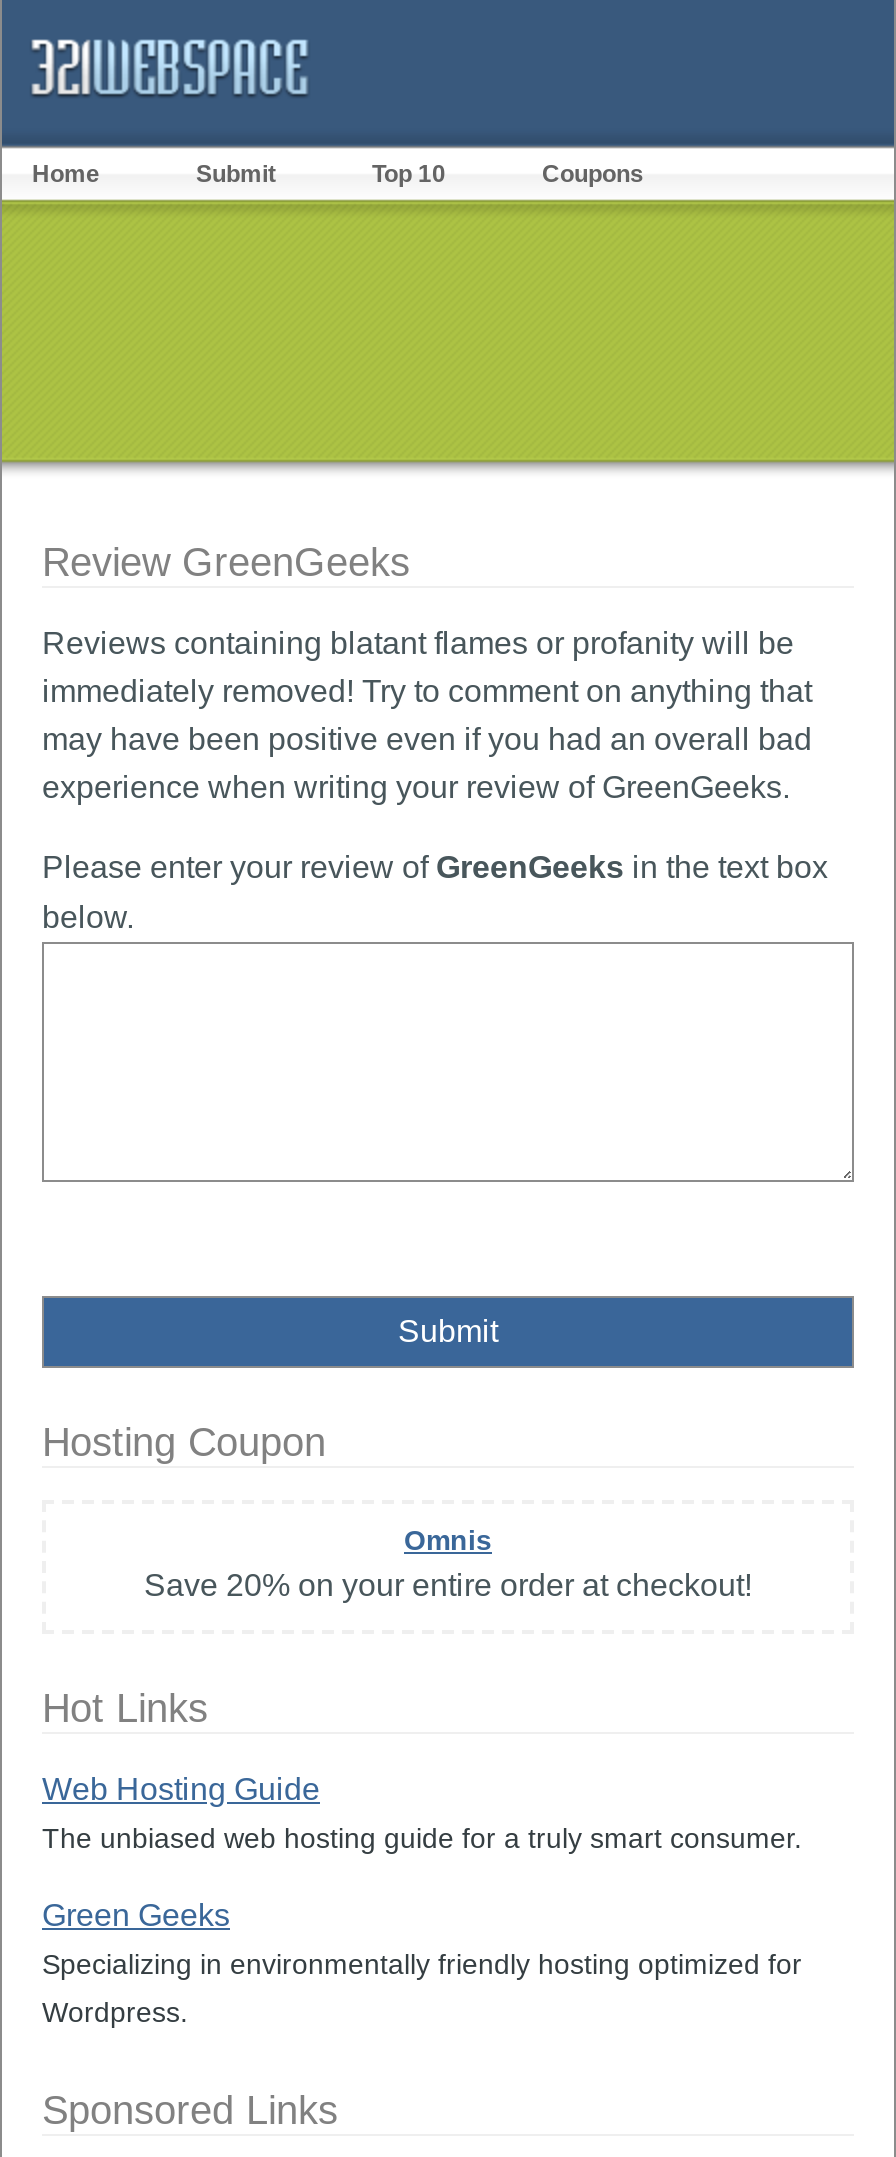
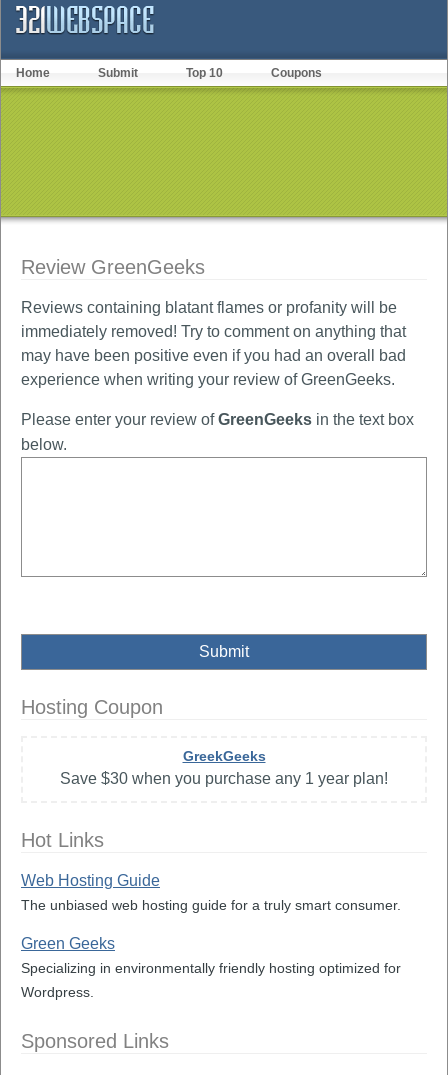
[144,1524,752,1602] Omnis | Save 20% on your entire order at checkout! -> [60,748,388,787] GreekGeeks | Save $30 when you purchase any 1 year plan!

